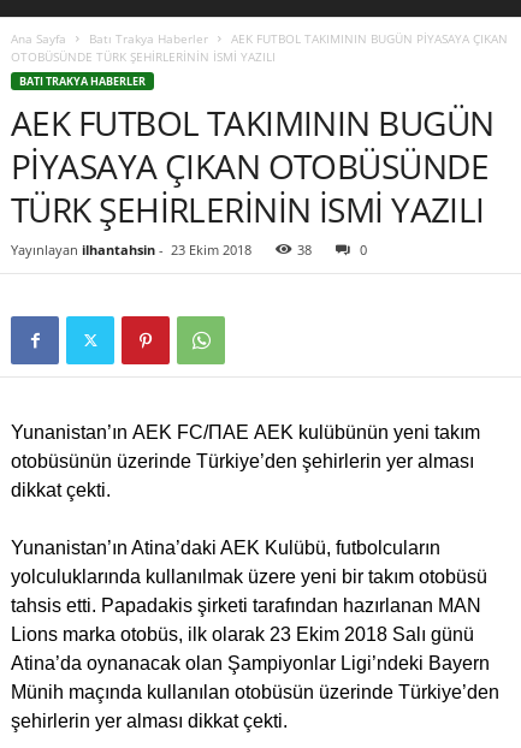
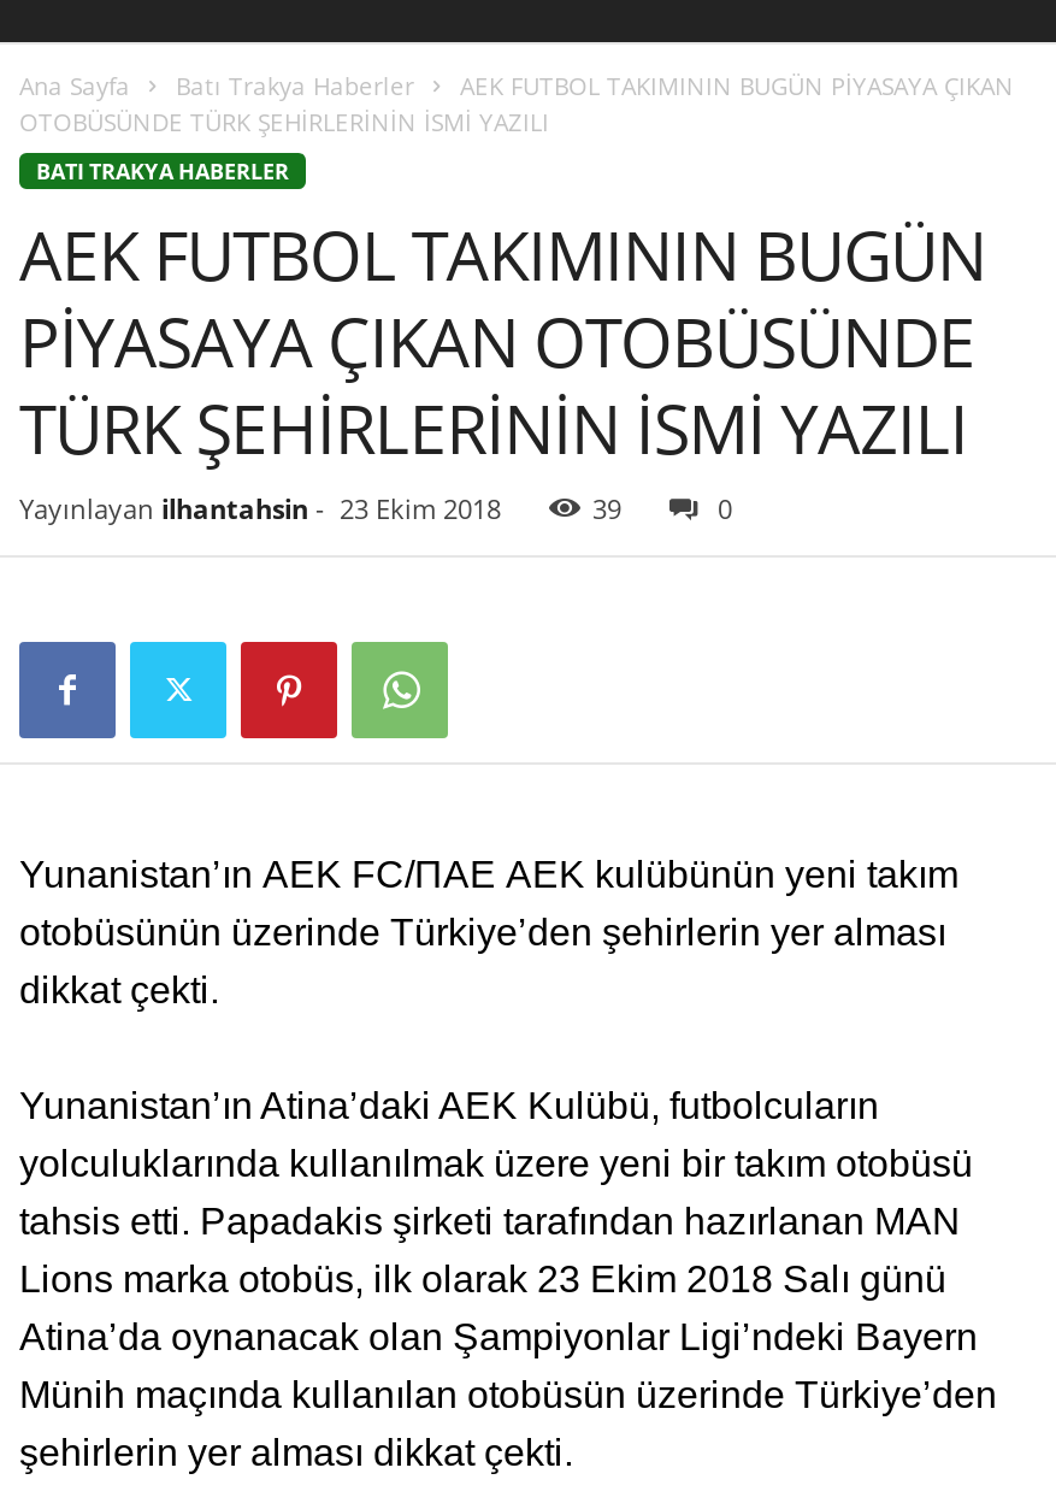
[297,241,312,259] 38 -> [592,490,621,526] 39

